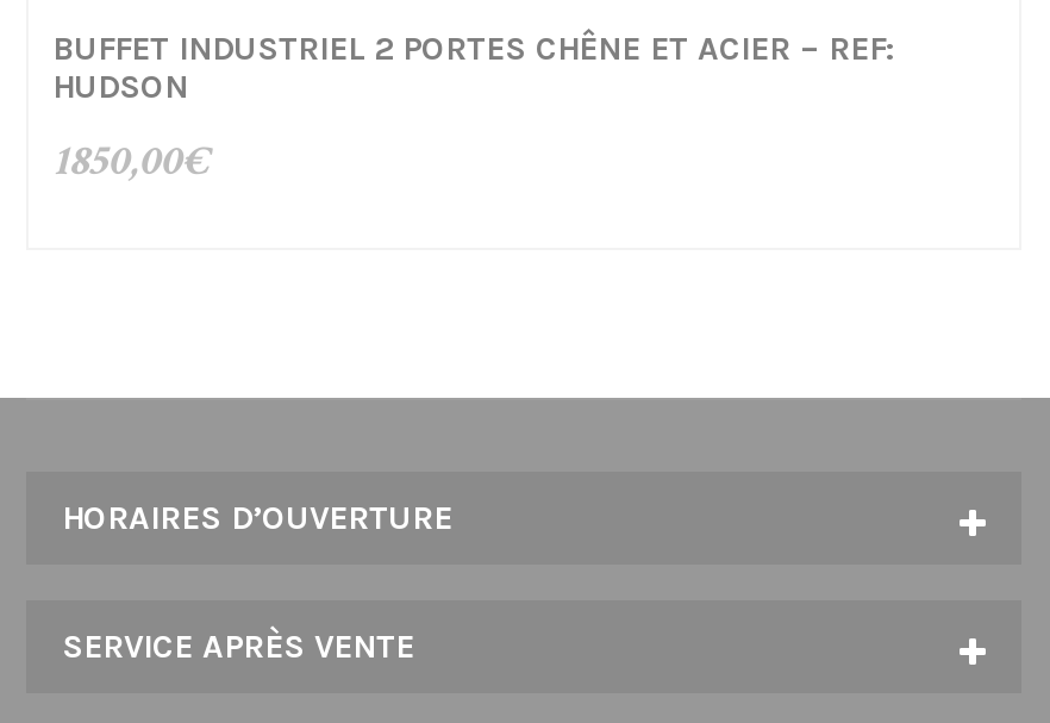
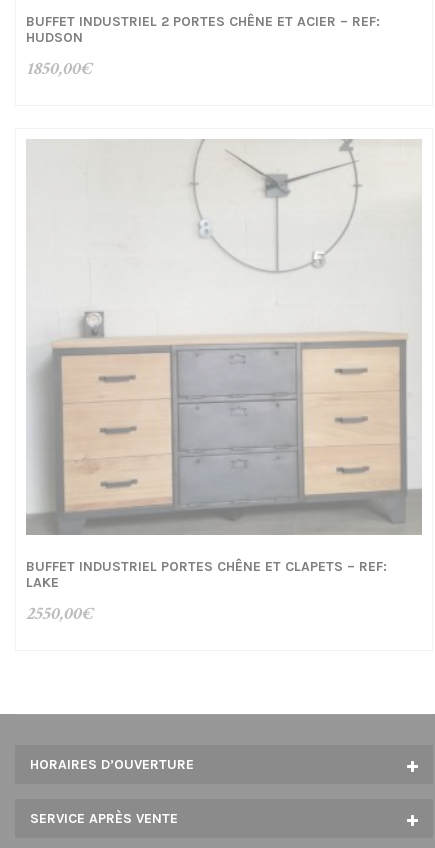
none -> [25,138,423,625] [image] | BUFFET INDUSTRIEL PORTES CHÊNE ET CLAPETS – REF: | LAKE | 2550,00€

